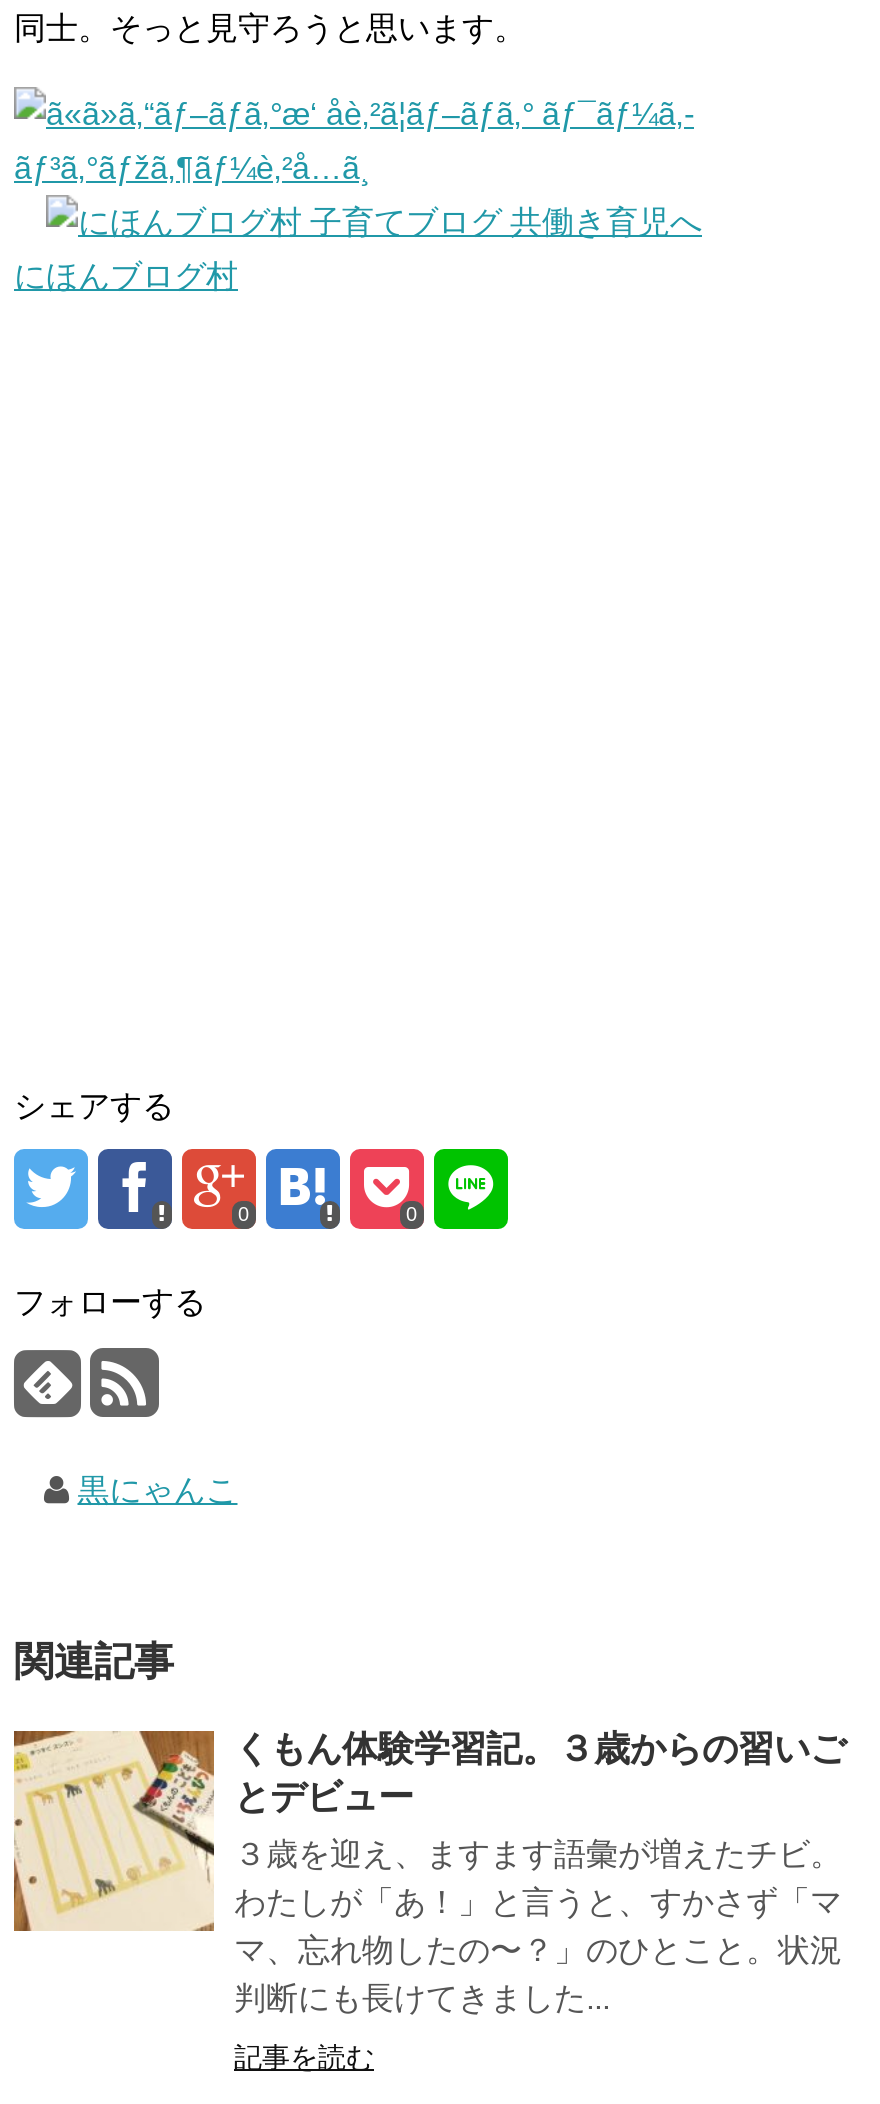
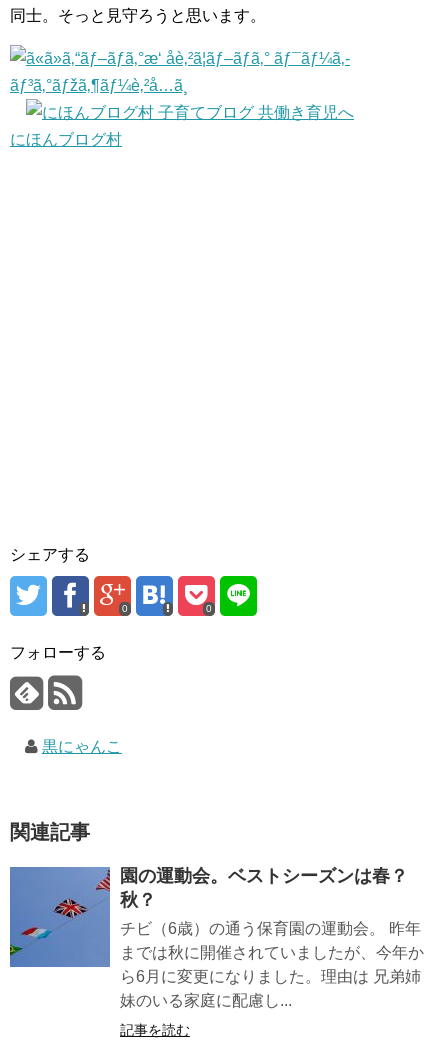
[12,1728,846,1933] [image] | くもん体験学習記。３歳からの習いご | とデビュー -> [9,866,408,968] [image] | 園の運動会。ベストシーズンは春？ | 秋？
[234,1836,842,2014] ３歳を迎え、ますます語彙が増えたチビ。 | わたしが「あ！」と言うと、すかさず「マ | マ、忘れ物したの〜？」のひとこと。状況 | 判断にも長けてきました... -> [120,920,424,1009] チビ（6歳）の通う保育園の運動会。 昨年 | までは秋に開催されていましたが、今年か | ら6月に変更になりました。理由は 兄弟姉 | 妹のいる家庭に配慮し...

